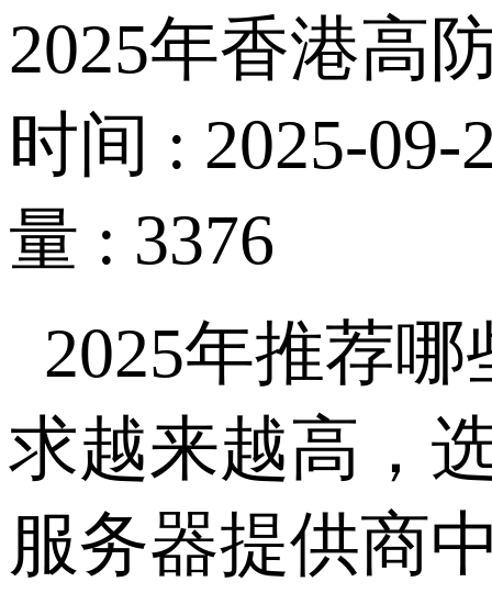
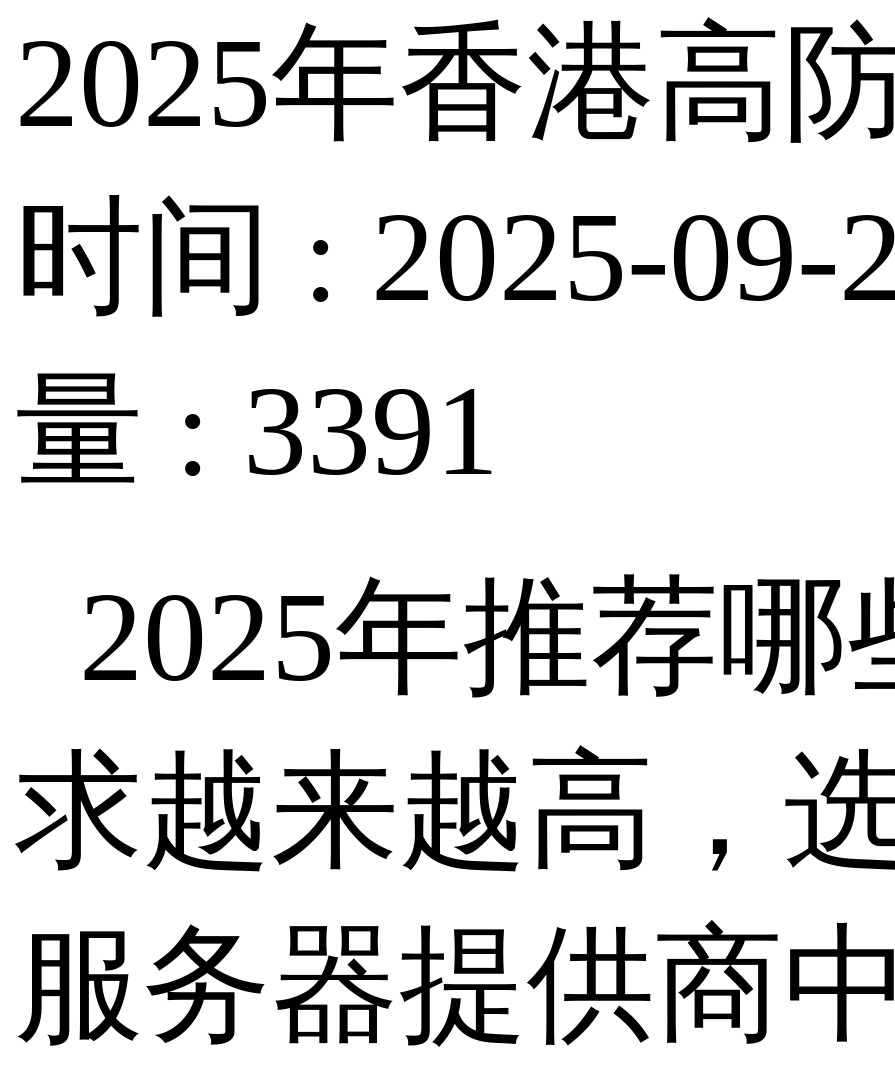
[9,201,275,279] 量 : 3376 -> [15,360,499,502] 量 : 3391

